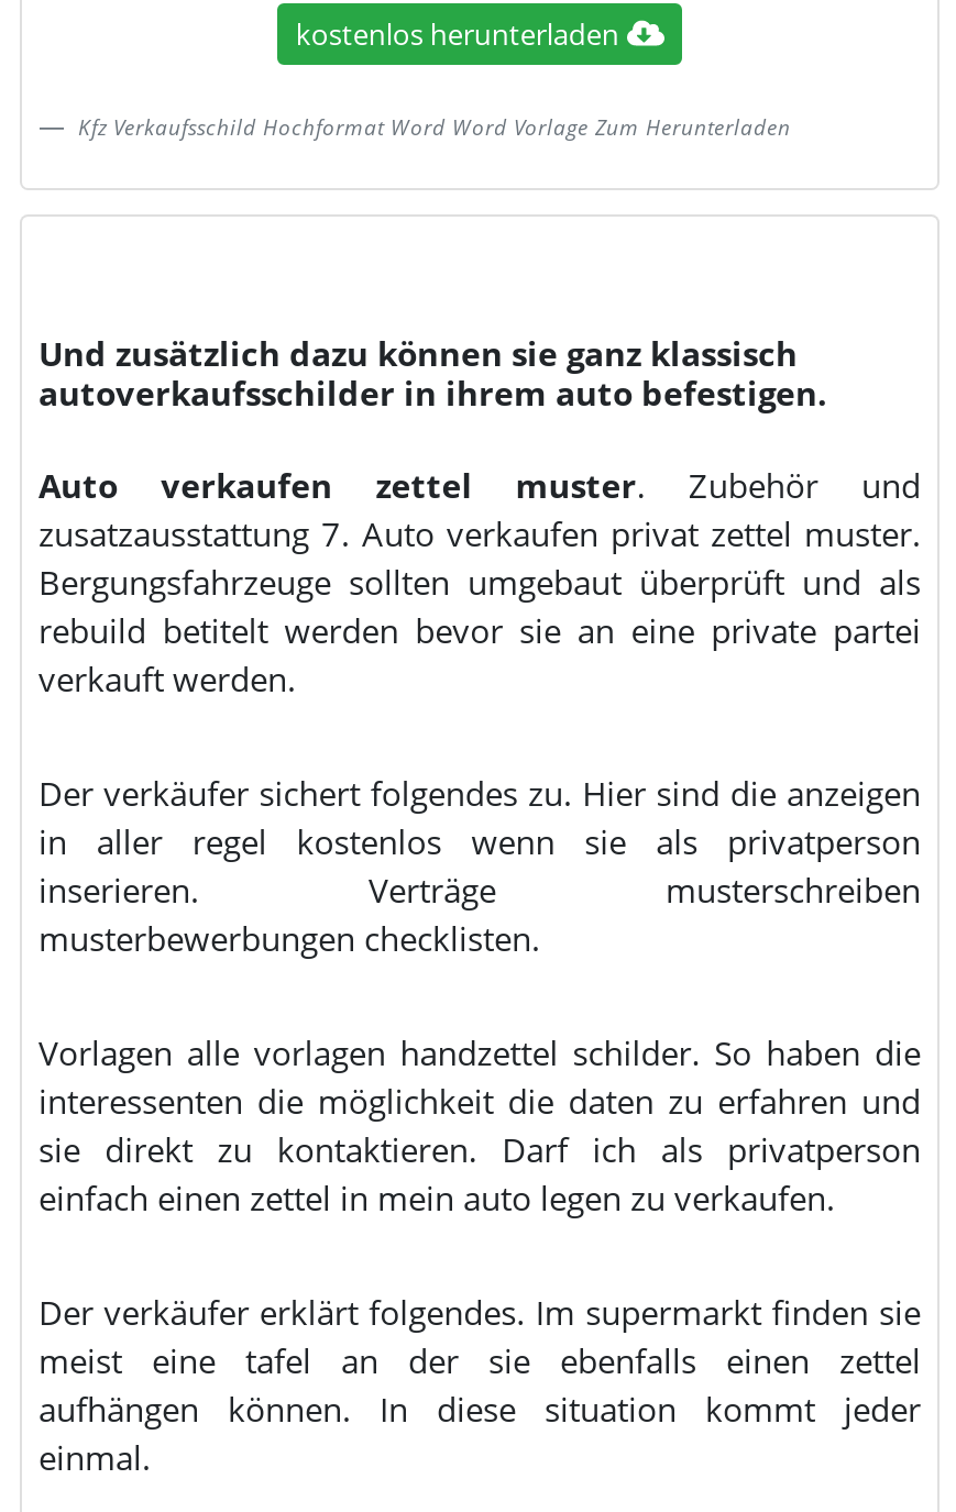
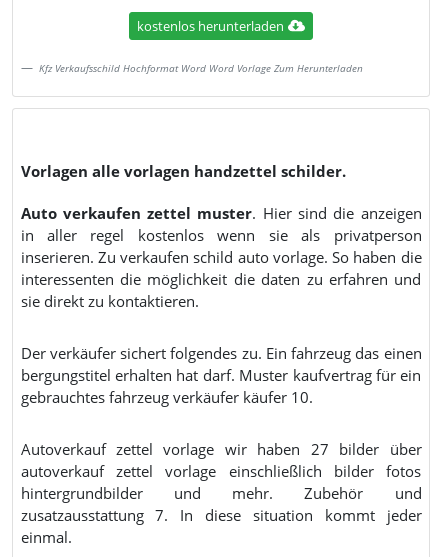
[39,330,921,815] Und zusätzlich dazu können sie ganz klassisch | autoverkaufsschilder in ihrem auto befestigen. | Auto verkaufen zettel muster. Zubehör und | zusatzausstattung 7. Auto verkaufen privat zettel muster. | Bergungsfahrzeuge sollten umgebaut überprüft und als | rebuild betitelt werden bevor sie an eine private partei | verkauft werden. | Der verkäufer sichert folgendes zu. Hier sind die anzeigen -> [20,161,421,223] Vorlagen alle vorlagen handzettel schilder. | Auto verkaufen zettel muster. Hier sind die anzeigen
moved [39,820,921,864] -> [20,225,421,245]: in aller regel kostenlos wenn sie als privatperson
[39,868,921,1075] inserieren. Verträge musterschreiben | musterbewerbungen checklisten. | Vorlagen alle vorlagen handzettel schilder. So haben die -> [20,247,421,267] inserieren. Zu verkaufen schild auto vorlage. So haben die
moved [39,1079,921,1123] -> [20,269,421,289]: interessenten die möglichkeit die daten zu erfahren und
[39,1128,921,1431] sie direkt zu kontaktieren. Darf ich als privatperson | einfach einen zettel in mein auto legen zu verkaufen. | Der verkäufer erklärt folgendes. Im supermarkt finden sie | meist eine tafel an der sie ebenfalls einen zettel | aufhängen können. In diese situation kommt jeder -> [20,291,421,525] sie direkt zu kontaktieren. | Der verkäufer sichert folgendes zu. Ein fahrzeug das einen | bergungstitel erhalten hat darf. Muster kaufvertrag für ein | gebrauchtes fahrzeug verkäufer käufer 10. | Autoverkauf zettel vorlage wir haben 27 bilder über | autoverkauf zettel vorlage einschließlich bilder fotos | hintergrundbilder und mehr. Zubehör und | zusatzausstattung 7. In diese situation kommt jeder

